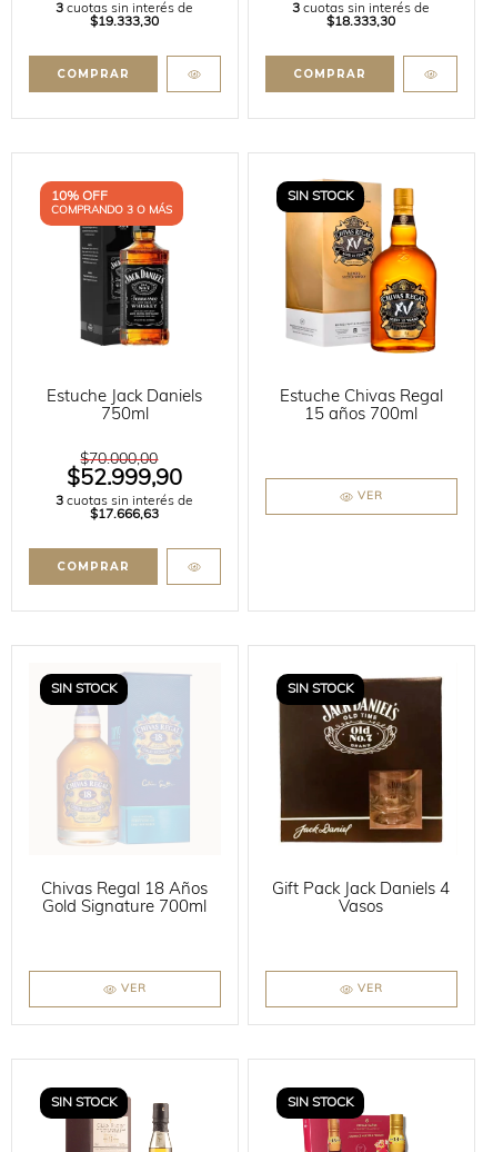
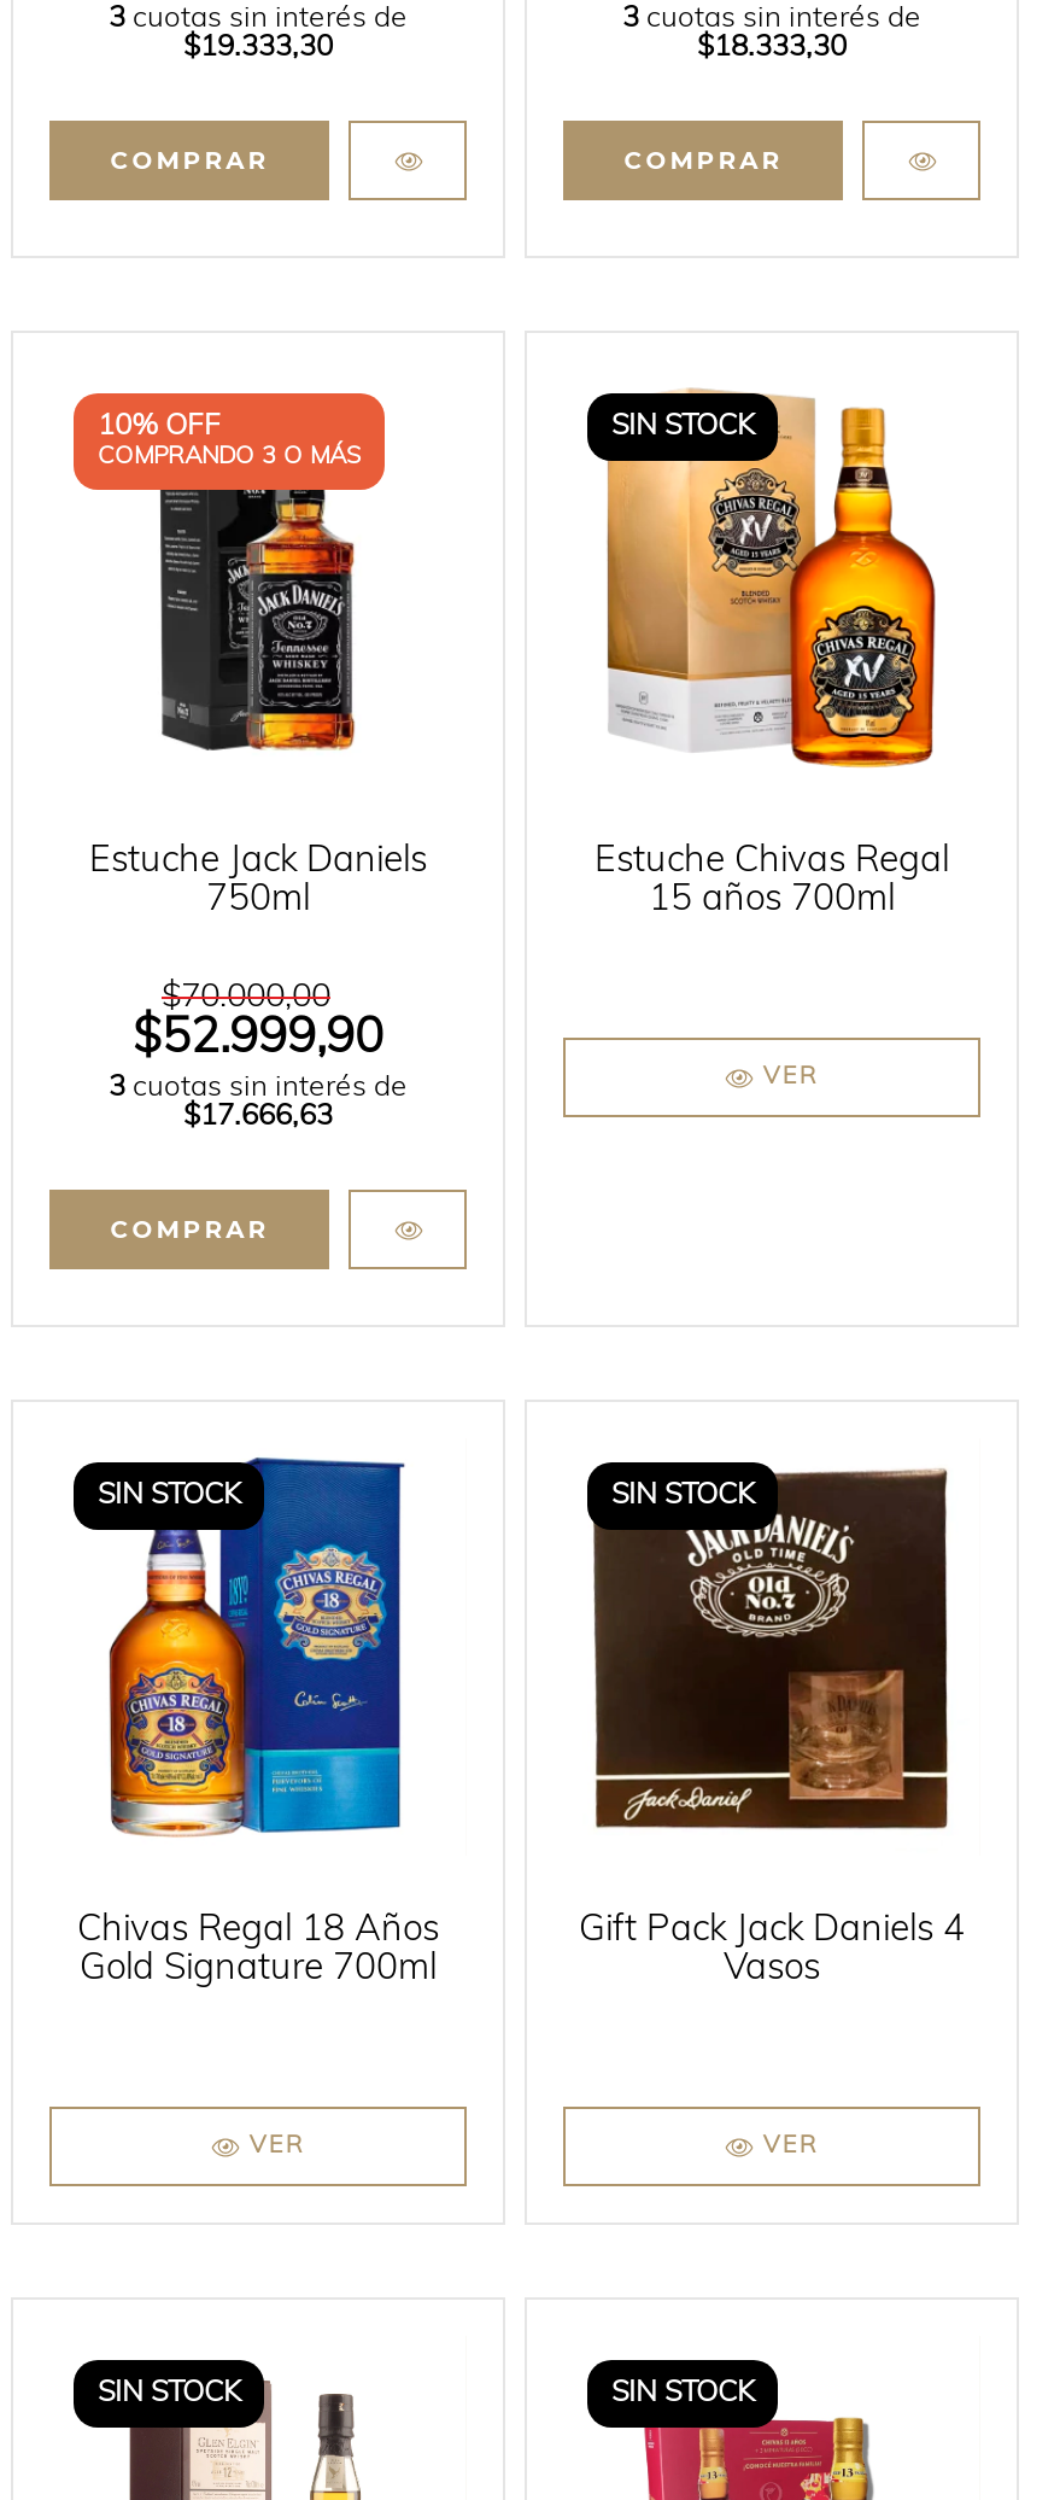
[58,673,191,845] [image] -> [110,1458,404,1836] [image]

